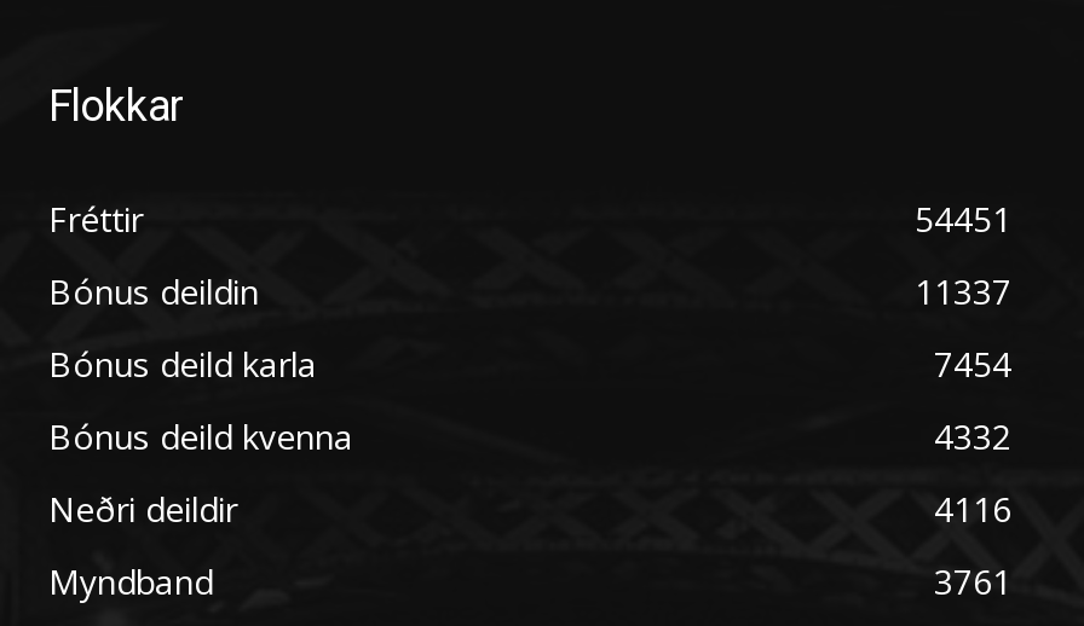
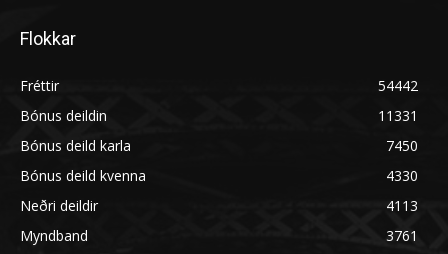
[915,196,1011,242] 54451 -> [378,76,418,95] 54442
[915,269,1011,314] 11337 -> [378,106,418,125] 11331
[934,341,1011,387] 7454 -> [386,136,418,155] 7450
[934,414,1011,459] 4332 -> [386,166,418,185] 4330
[934,486,1011,532] 4116 -> [386,196,418,215] 4113

